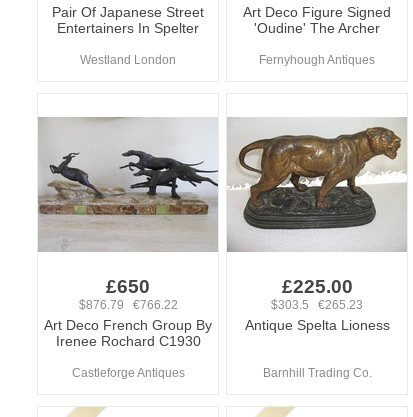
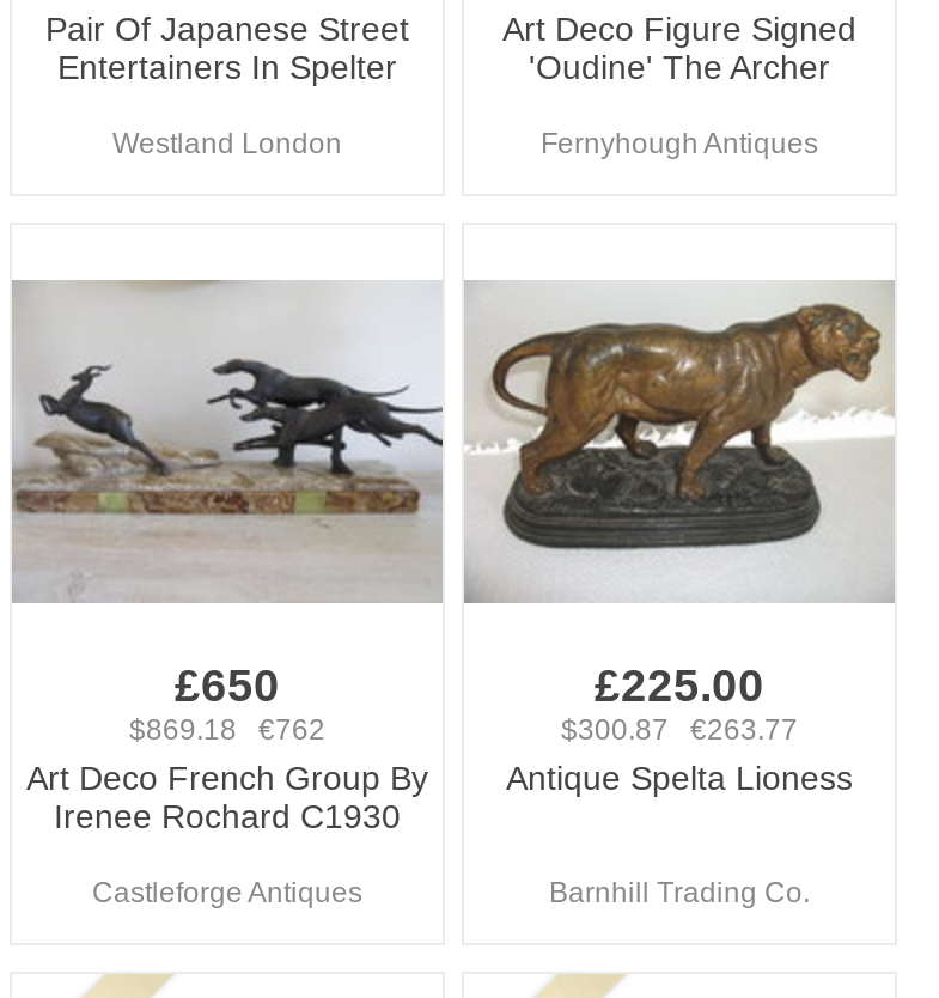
[78,298,177,312] $876.79 €766.22 -> [129,713,325,747] $869.18 €762
[271,298,363,312] $303.5 €265.23 -> [561,713,798,747] $300.87 €263.77

